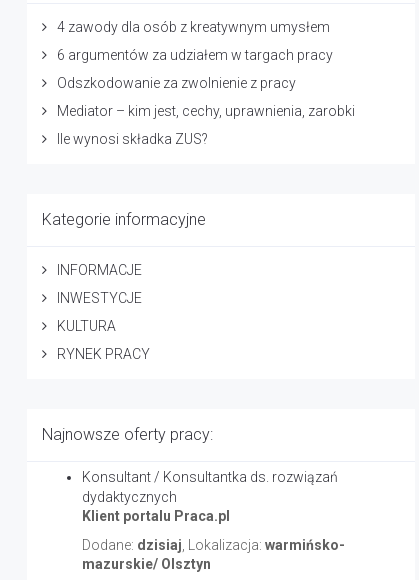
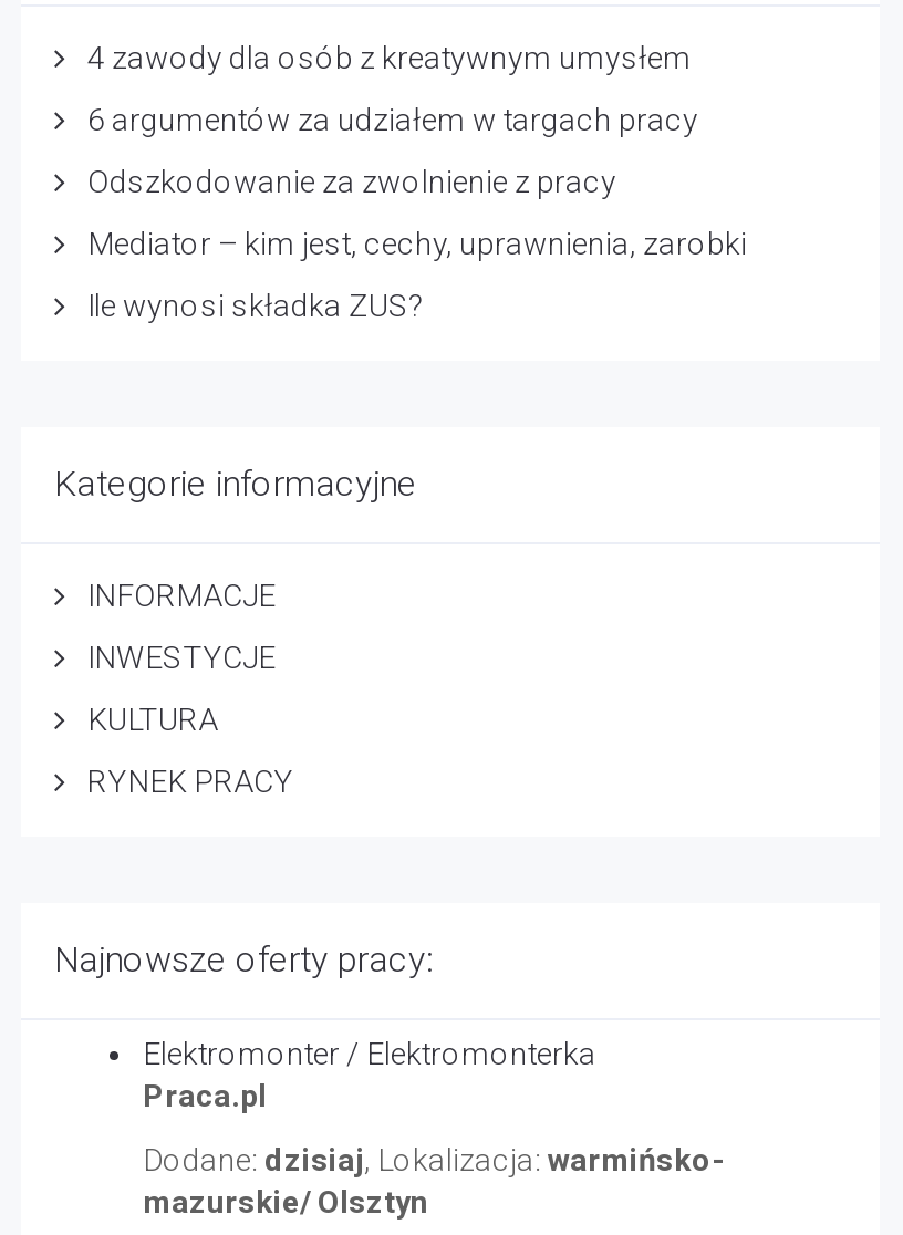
[82,469,338,524] Konsultant / Konsultantka ds. rozwiązań | dydaktycznych | Klient portalu Praca.pl -> [143,1036,596,1113] Elektromonter / Elektromonterka | Praca.pl

